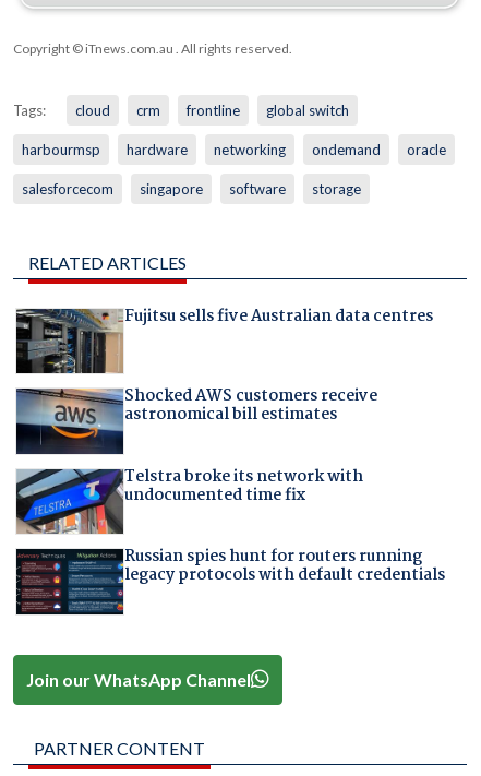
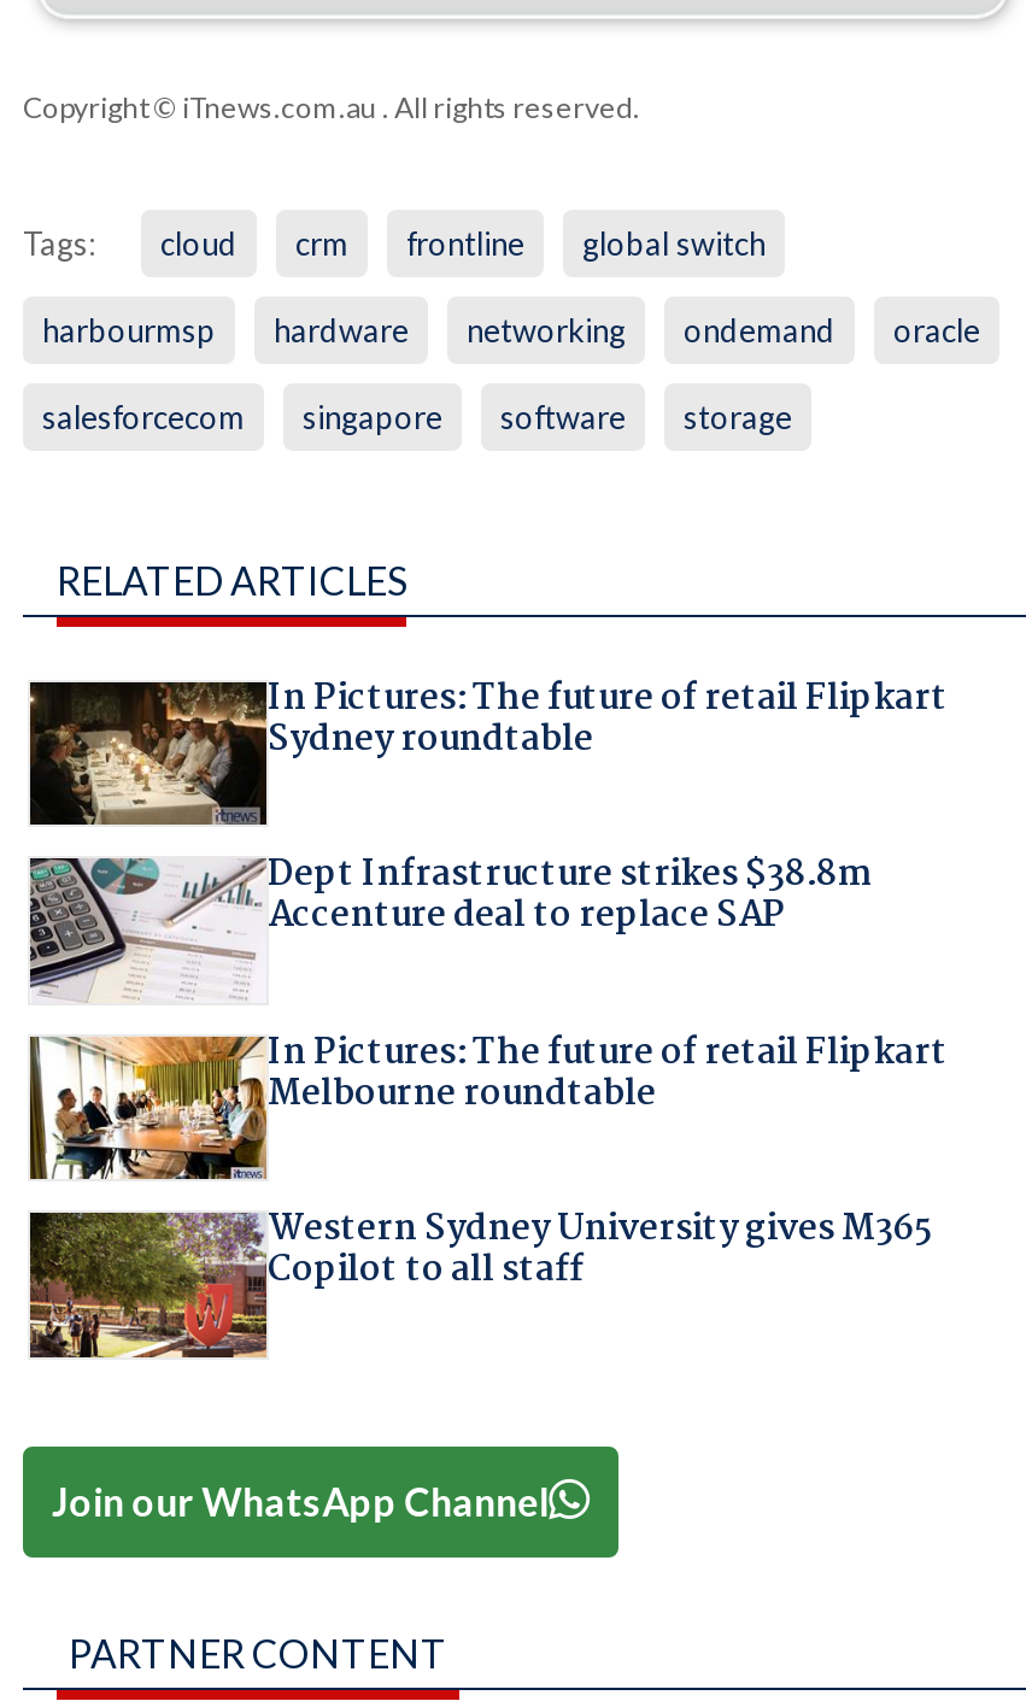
[15,304,432,374] [image] | Fujitsu sells five Australian data centres -> [28,671,948,827] [image] | In Pictures: The future of retail Flipkart | Sydney roundtable
[15,384,377,455] [image] | Shocked AWS customers receive | astronomical bill estimates -> [28,847,870,1003] [image] | Dept Infrastructure strikes $38.8m | Accenture deal to replace SAP
[15,464,363,535] [image] | Telstra broke its network with | undocumented time fix -> [30,1024,948,1181] [image] | In Pictures: The future of retail Flipkart | Melbourne roundtable
[15,544,444,616] [image] | Russian spies hunt for routers running | legacy protocols with default credentials -> [28,1201,933,1360] [image] | Western Sydney University gives M365 | Copilot to all staff

